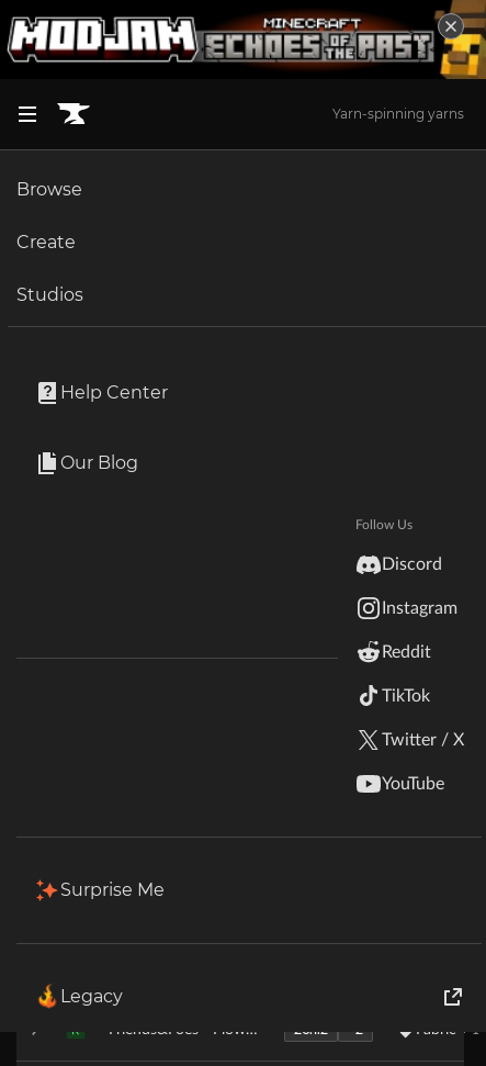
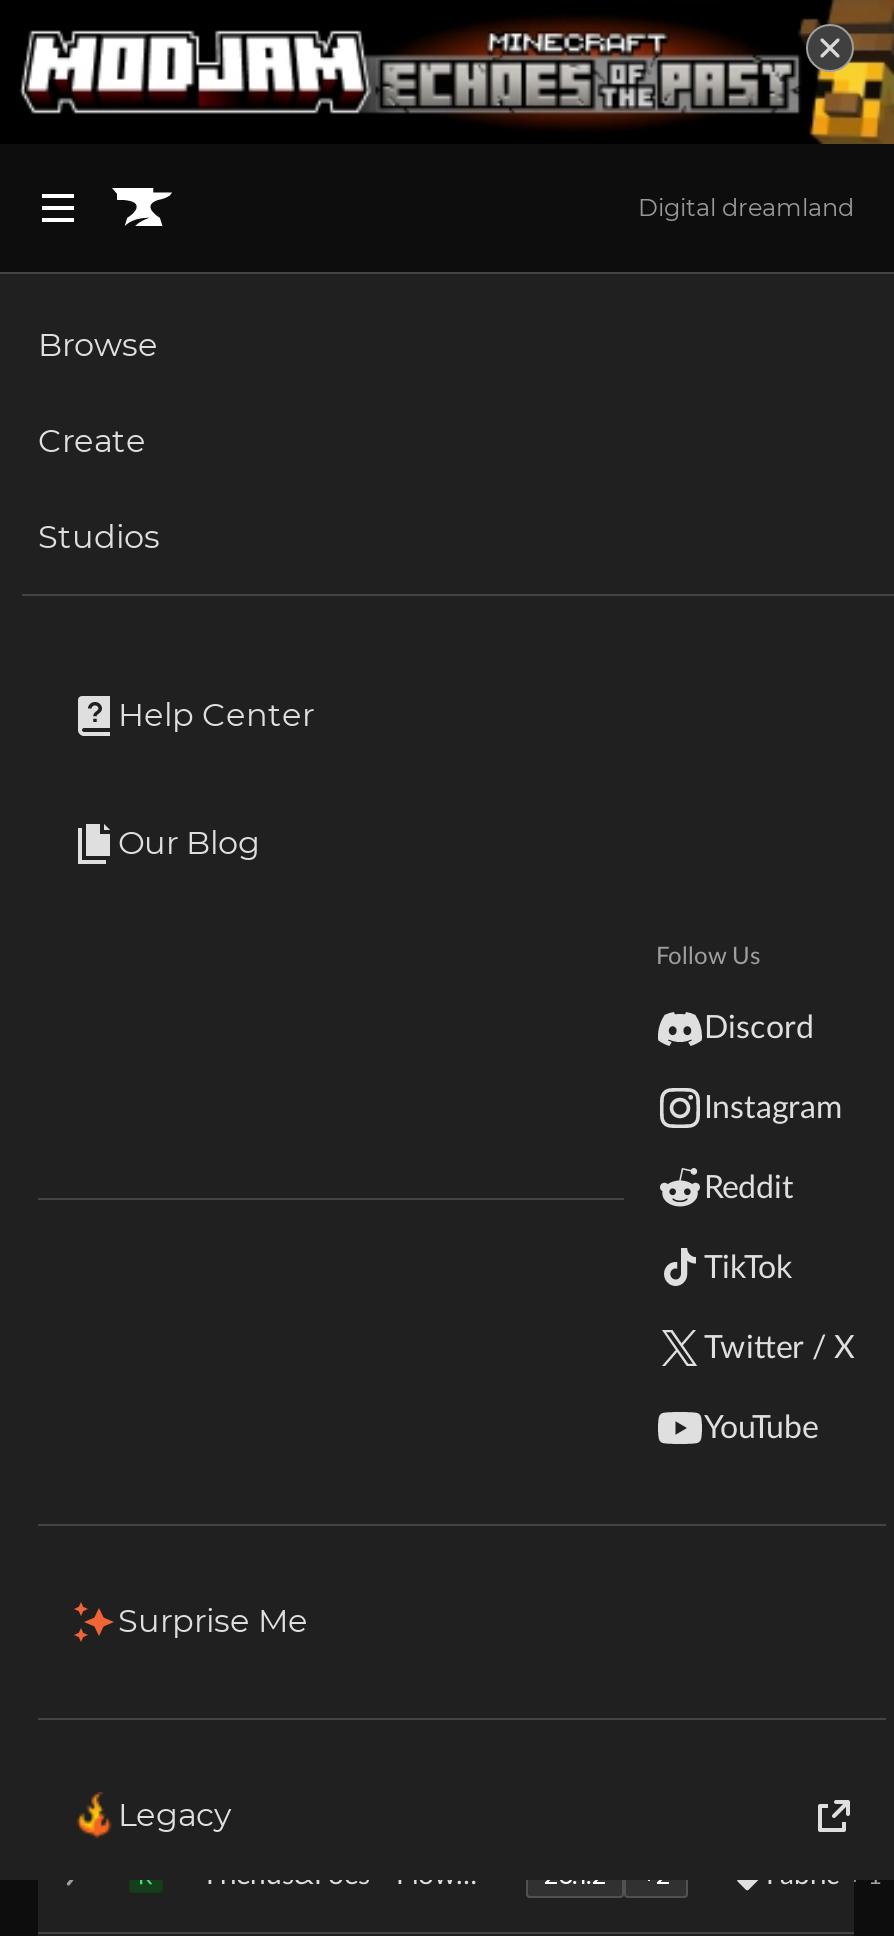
[332,105,464,122] Yarn-spinning yarns -> [638,191,854,221] Digital dreamland

